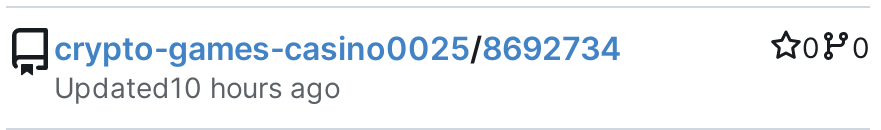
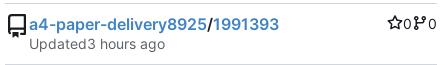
[54,28,622,68] crypto-games-casino0025/8692734 -> [29,14,279,34] a4-paper-delivery8925/1991393

